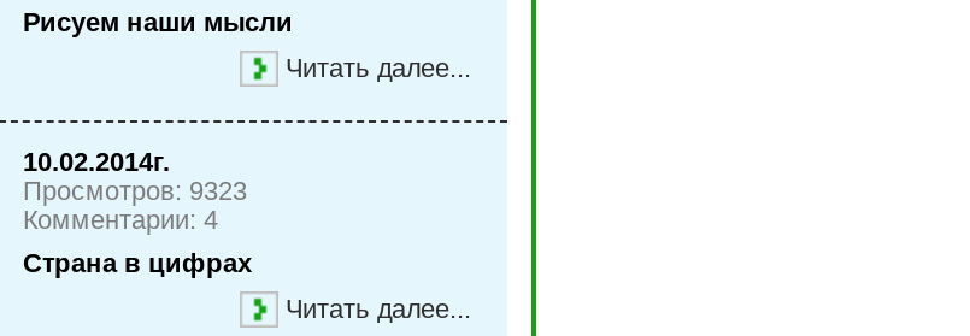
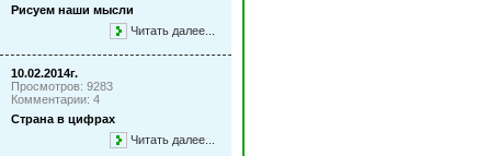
[23,176,247,205] Просмотров: 9323 -> [11,80,113,93] Просмотров: 9283

